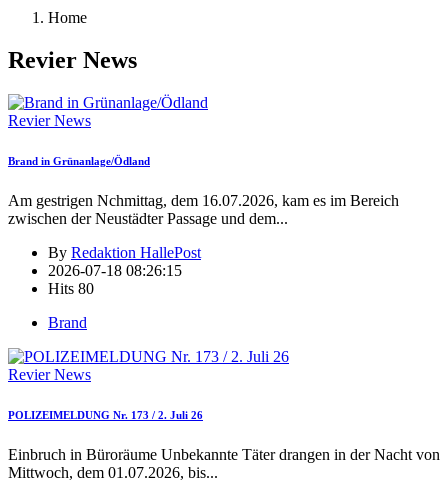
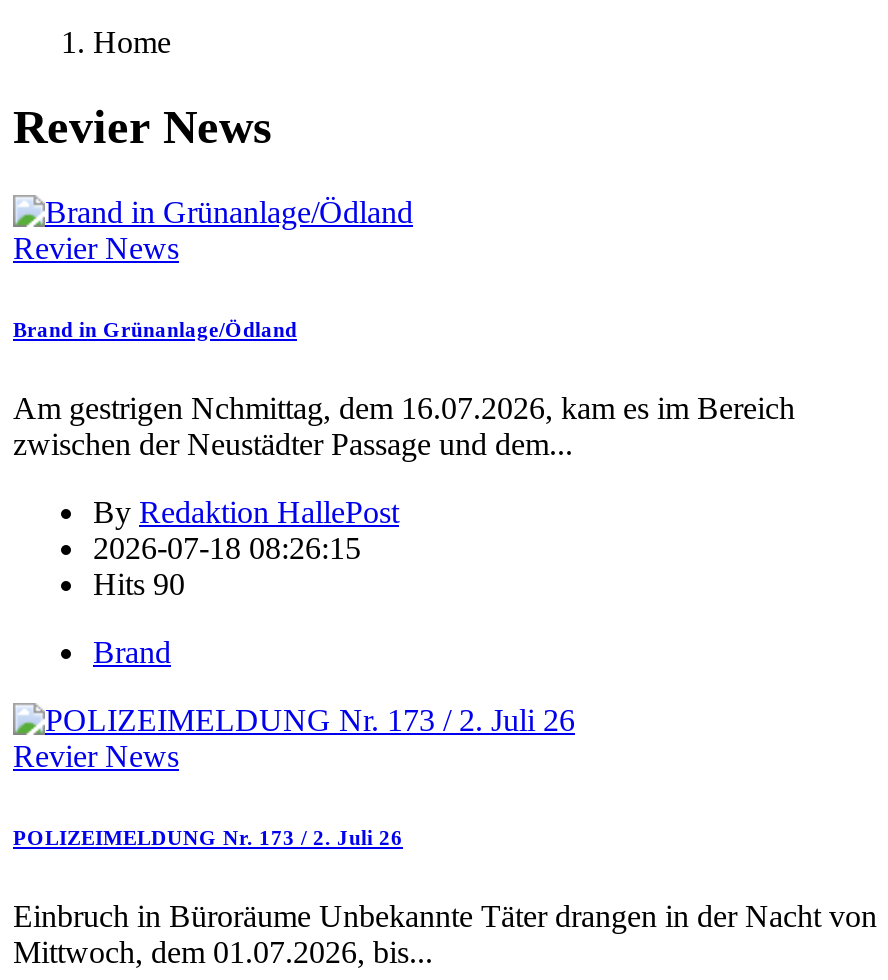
[48,280,94,297] Hits 80 -> [93,567,185,601] Hits 90

